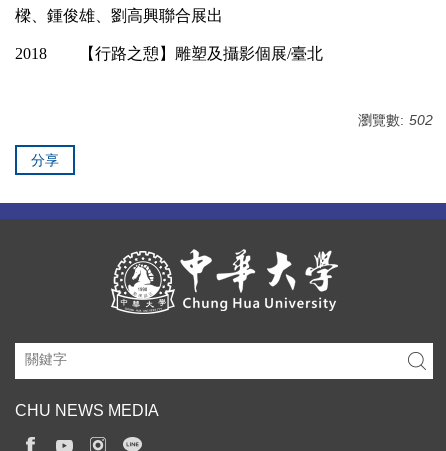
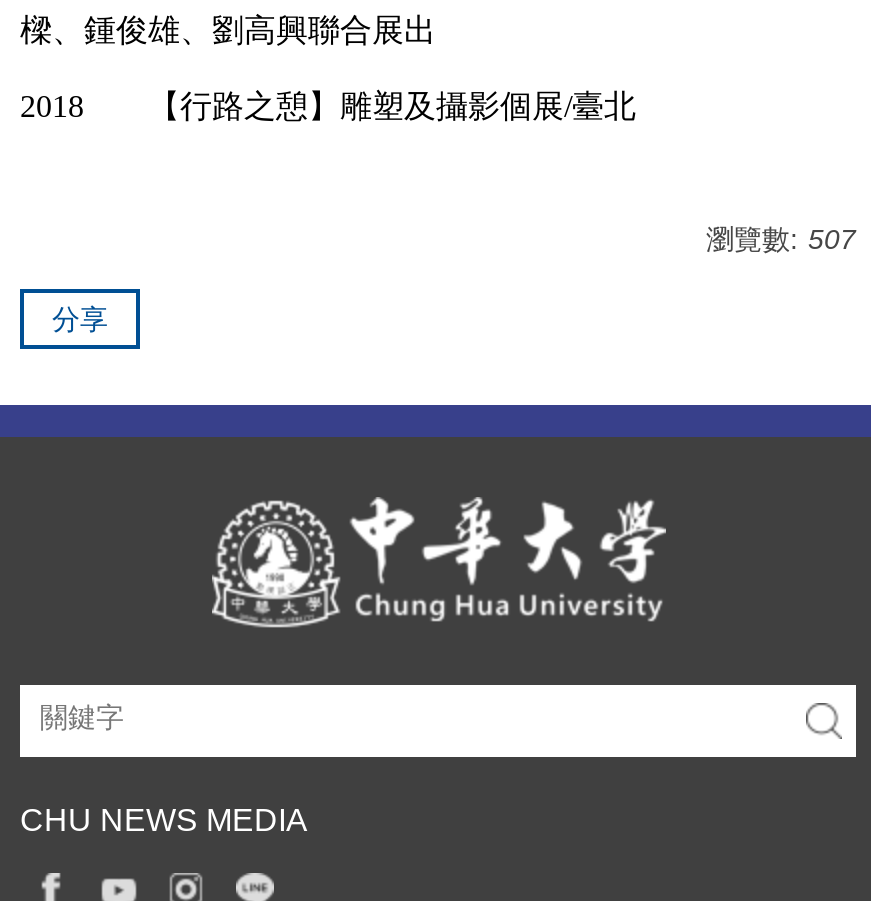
[358,112,433,128] 瀏覽數: 502 -> [706,223,856,255] 瀏覽數: 507

